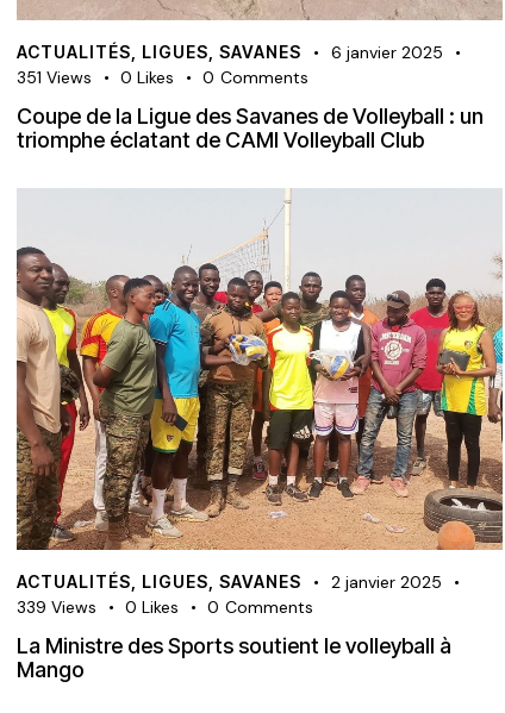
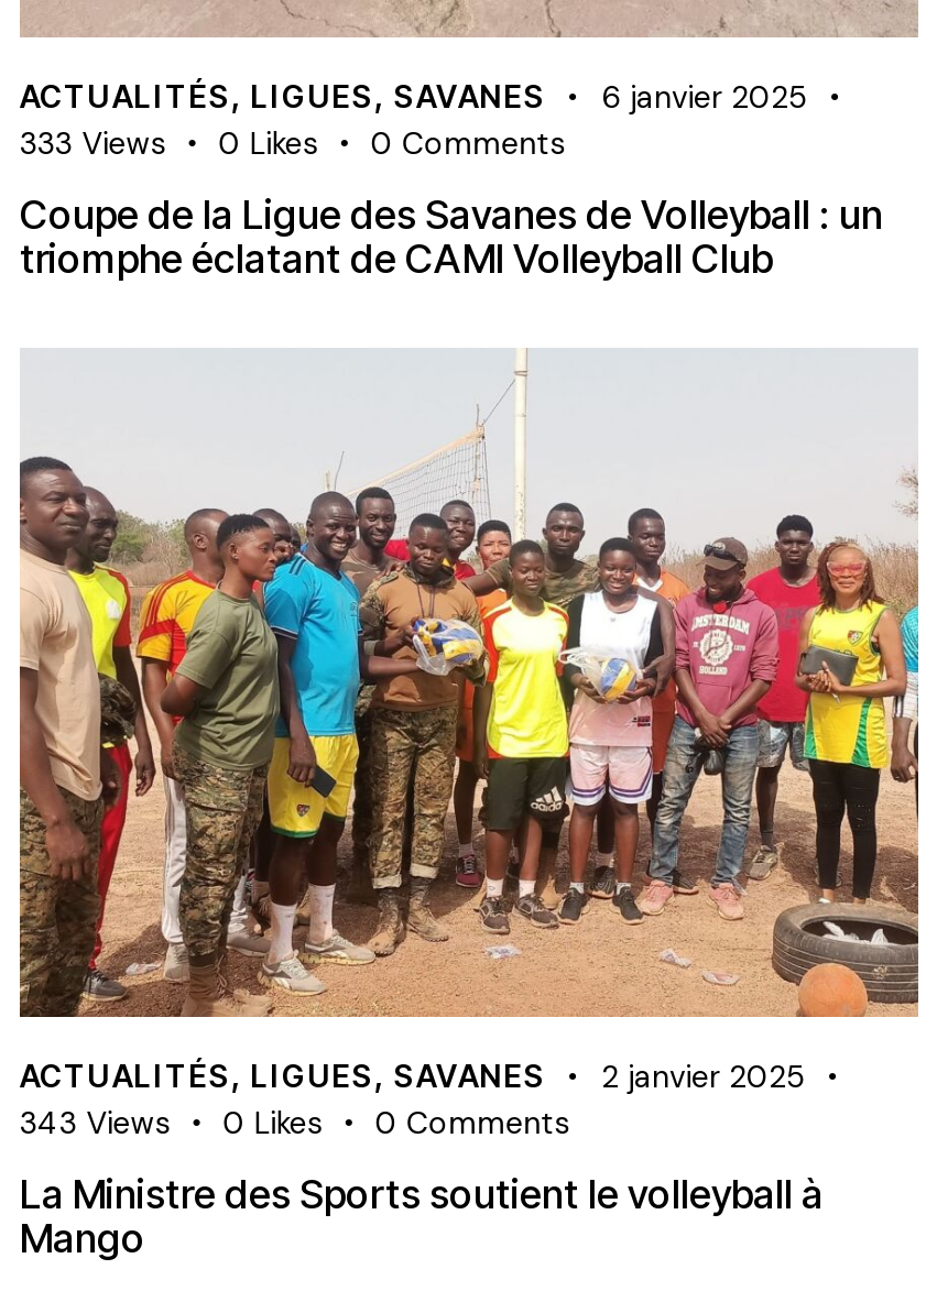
[17,67,92,88] 351 Views -> [20,123,166,163] 333 Views
[17,597,97,618] 339 Views -> [20,1104,170,1144] 343 Views

